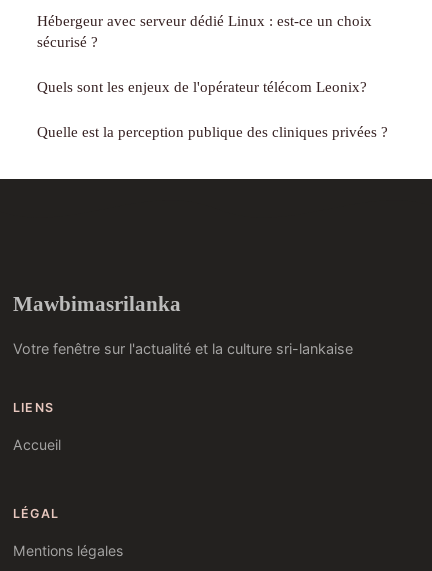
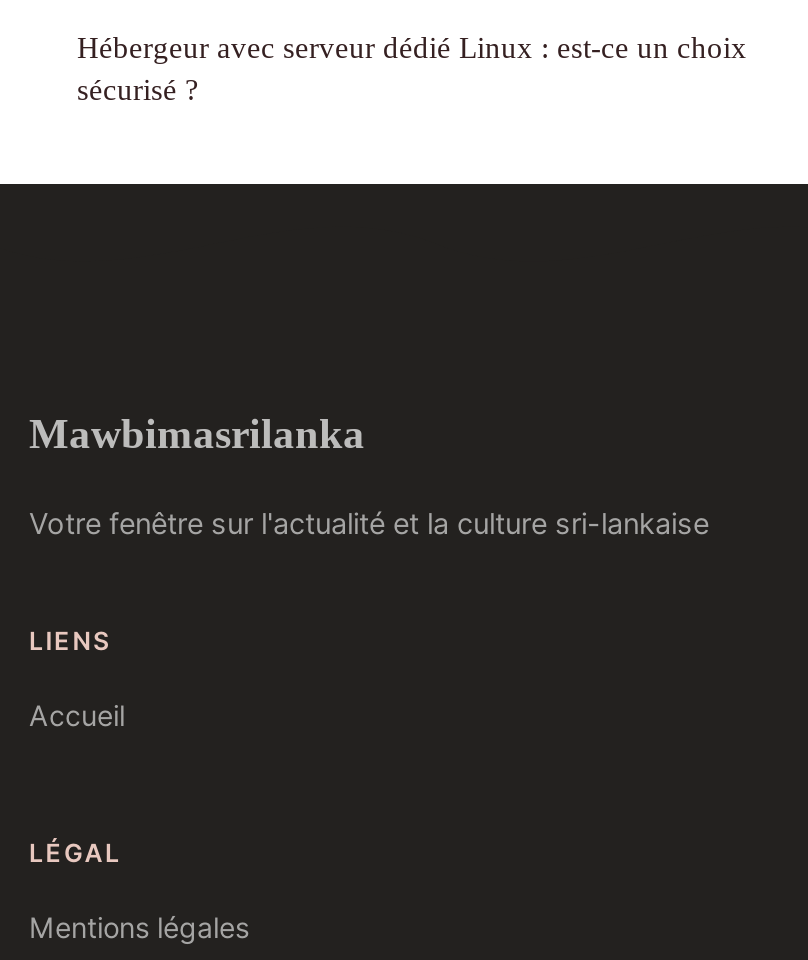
[37,78,388,140] Quels sont les enjeux de l'opérateur télécom Leonix? | Quelle est la perception publique des cliniques privées ? -> none

